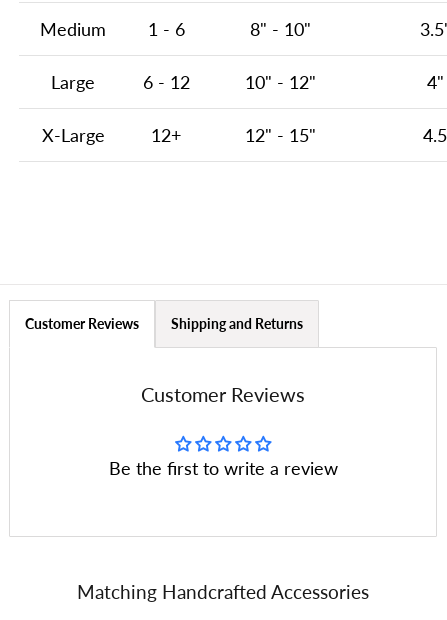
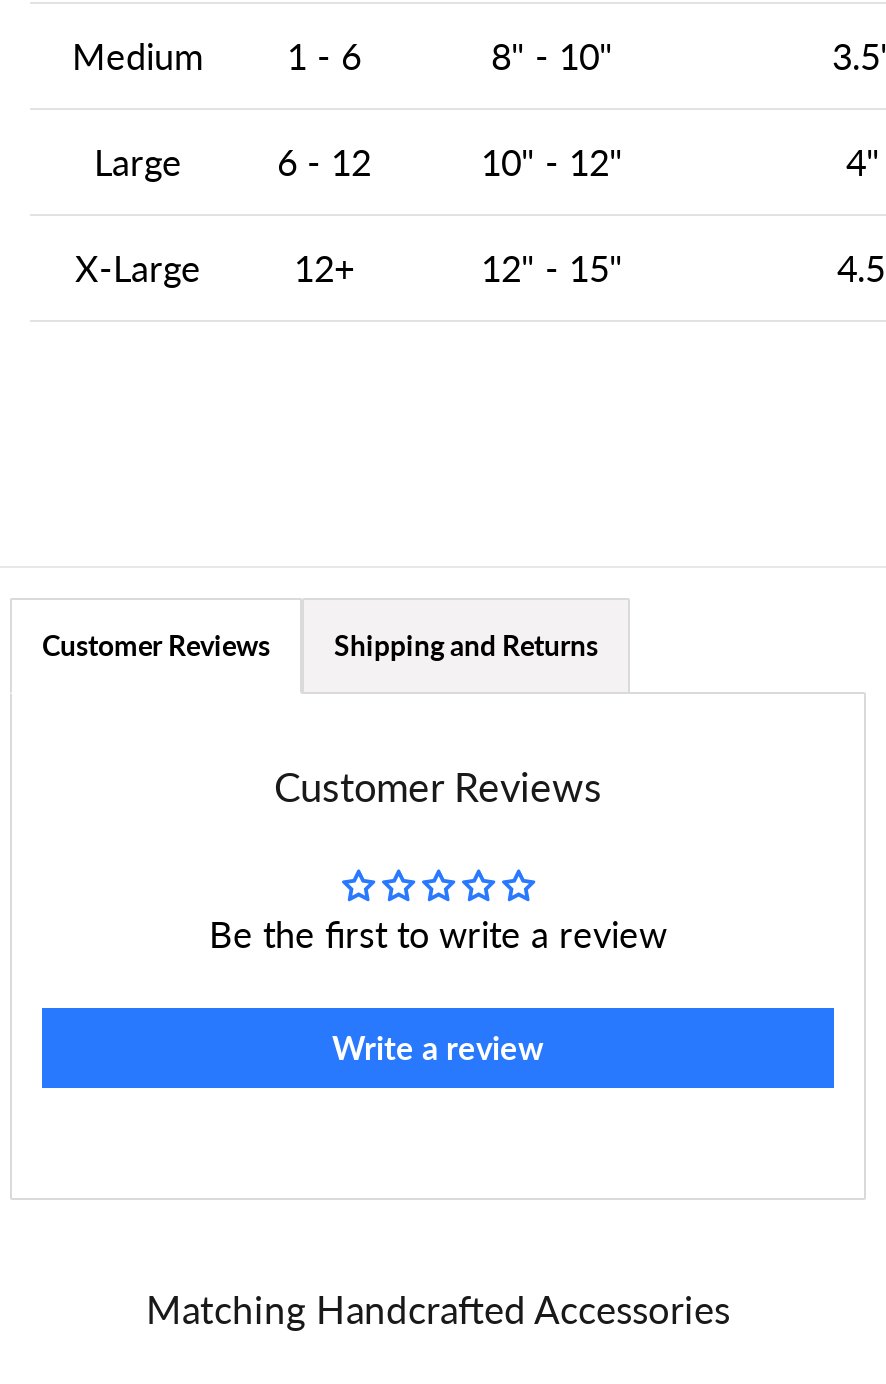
none -> [332,1027,544,1065] Write a review

